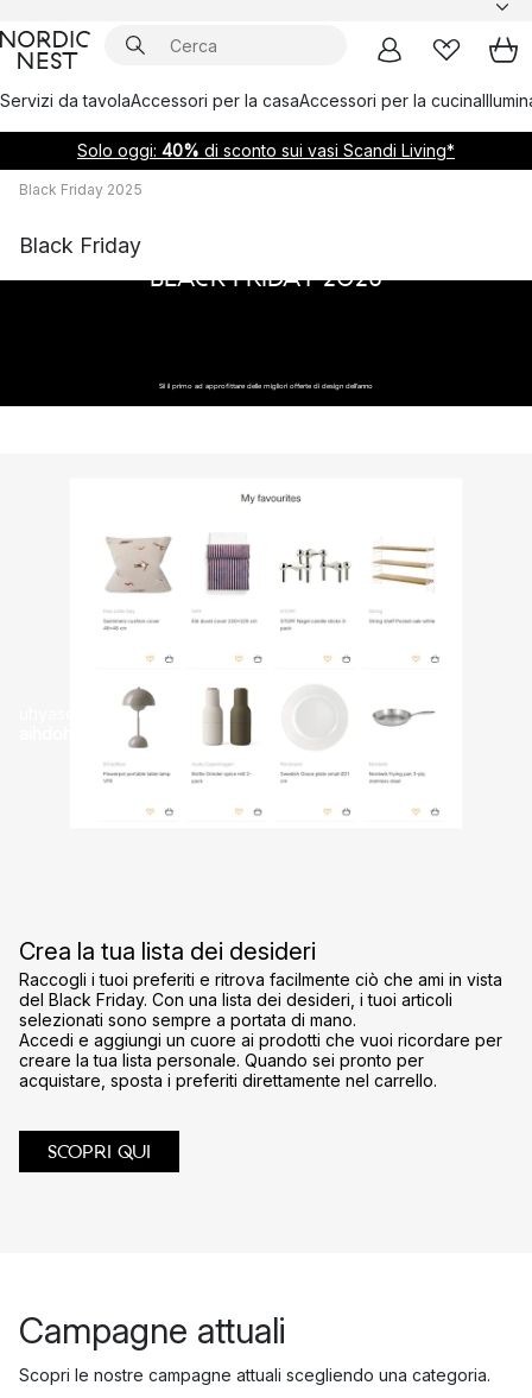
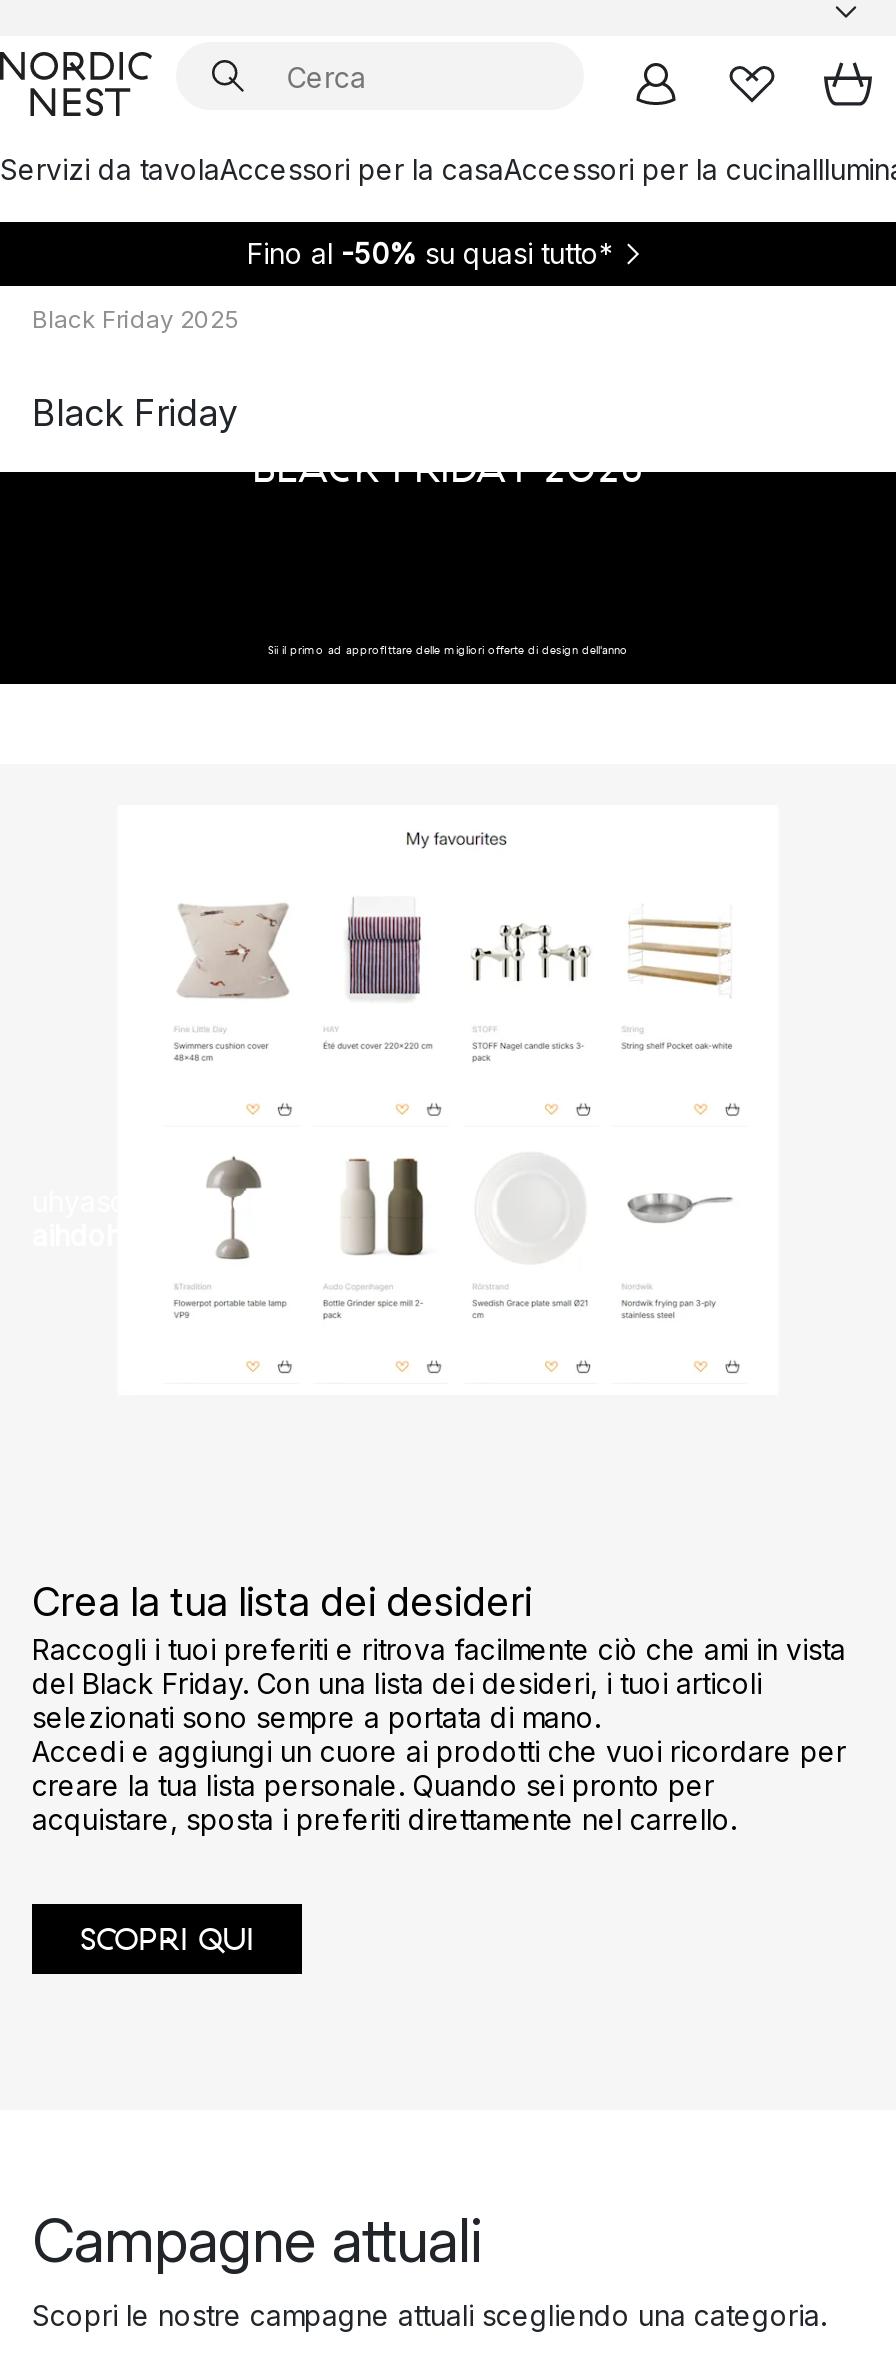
[77,140,455,160] Solo oggi: 40% di sconto sui vasi Scandi Living* -> [247,236,613,270] Fino al -50% su quasi tutto*

